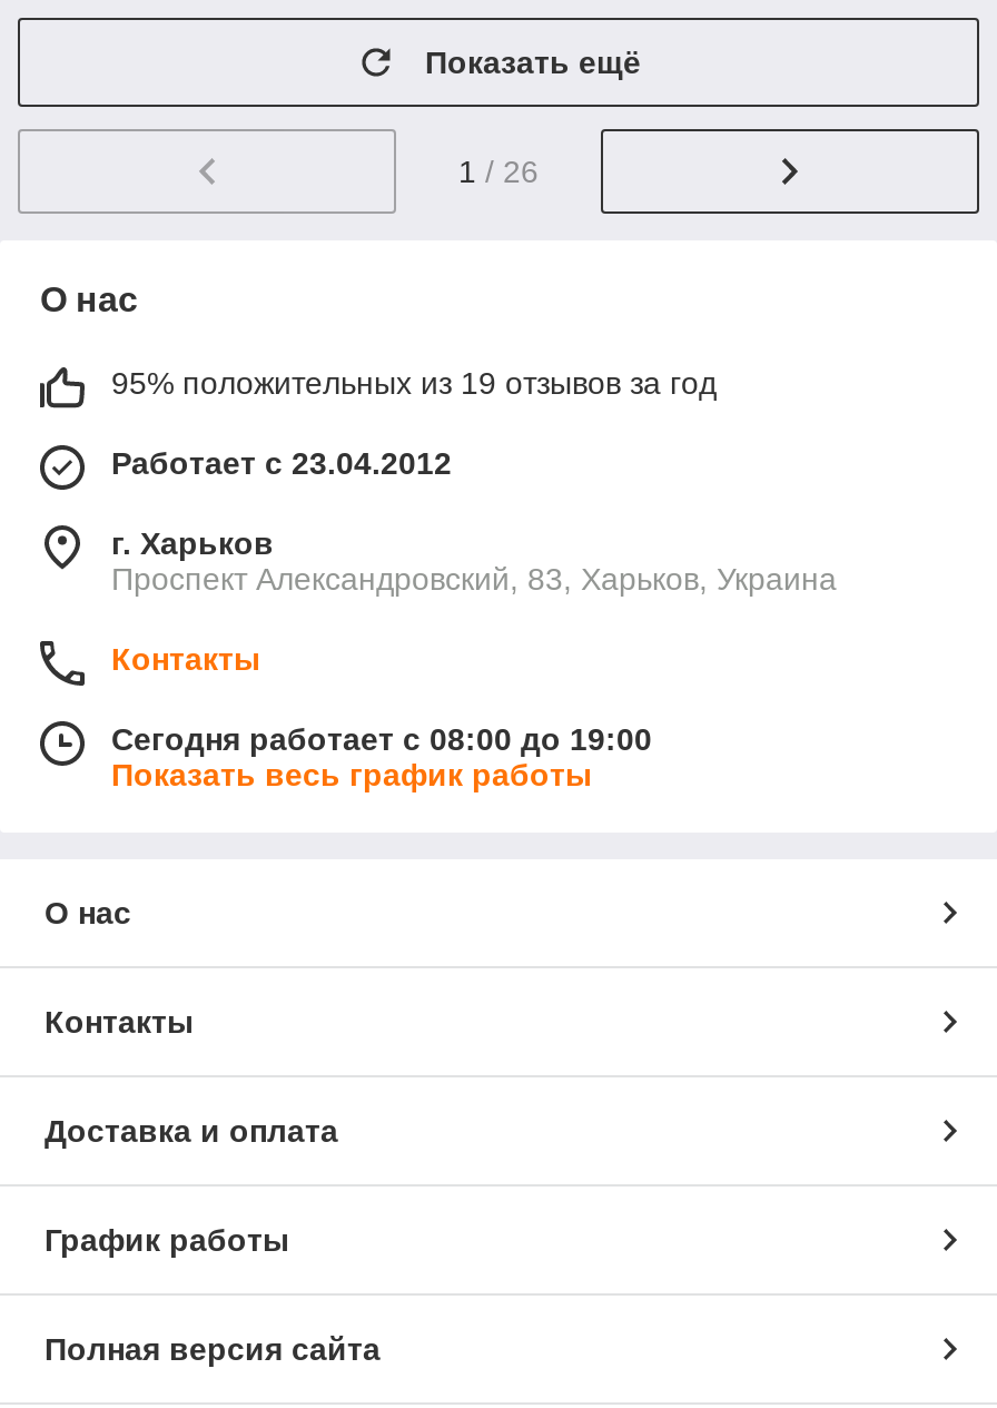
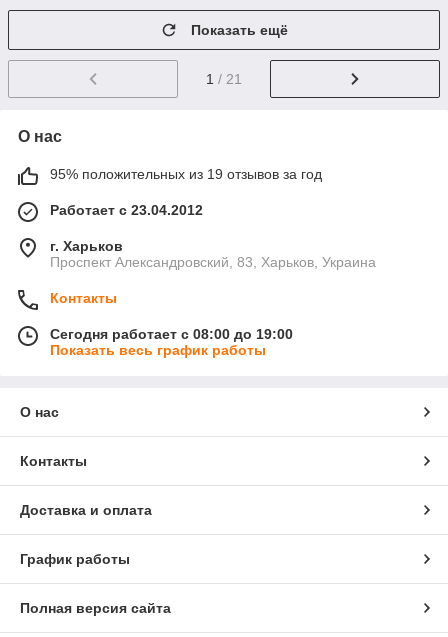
[458,154,539,189] 1 / 26 -> [206,71,242,87] 1 / 21

